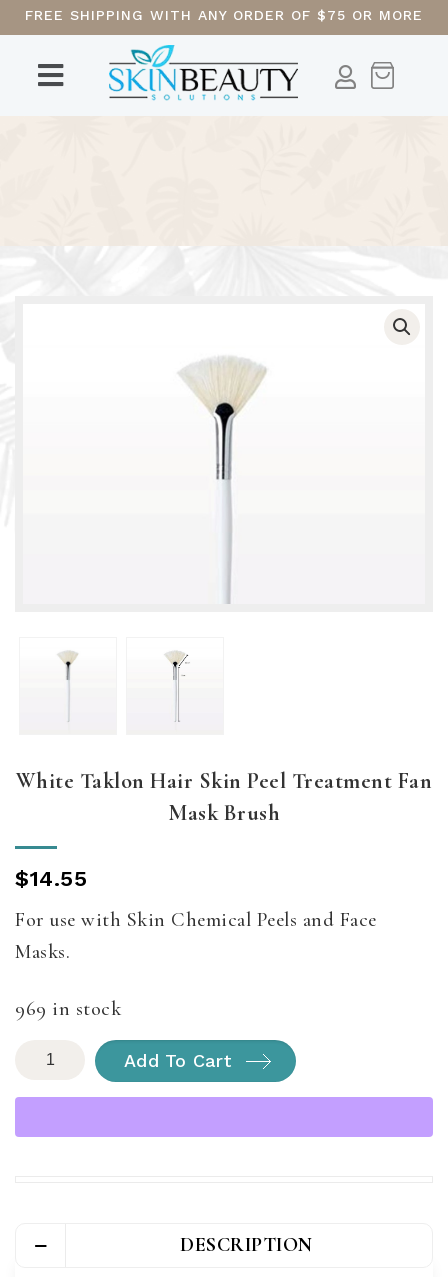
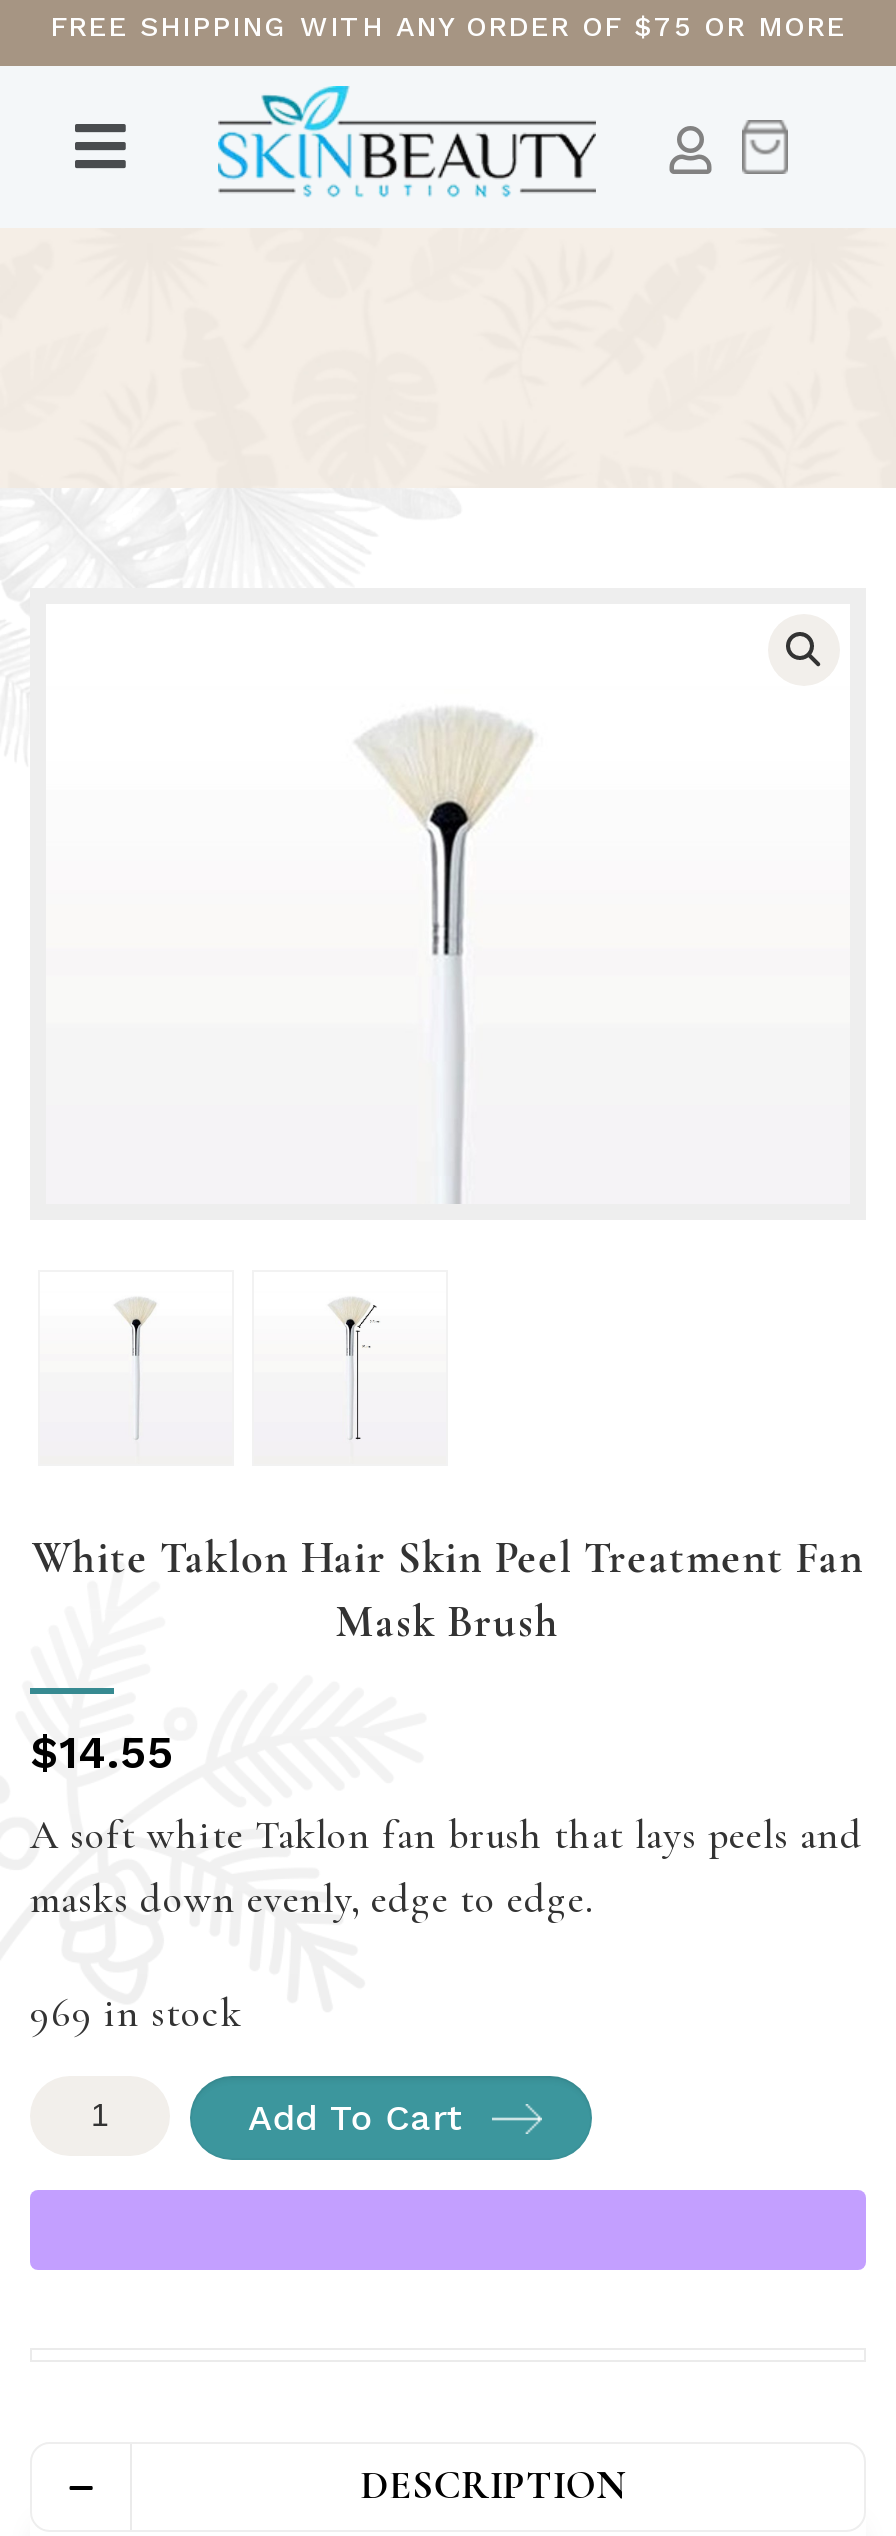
[15,908,376,964] For use with Skin Chemical Peels and Face | Masks. -> [30,1812,863,1924] A soft white Taklon fan brush that lays peels and | masks down evenly, edge to edge.

